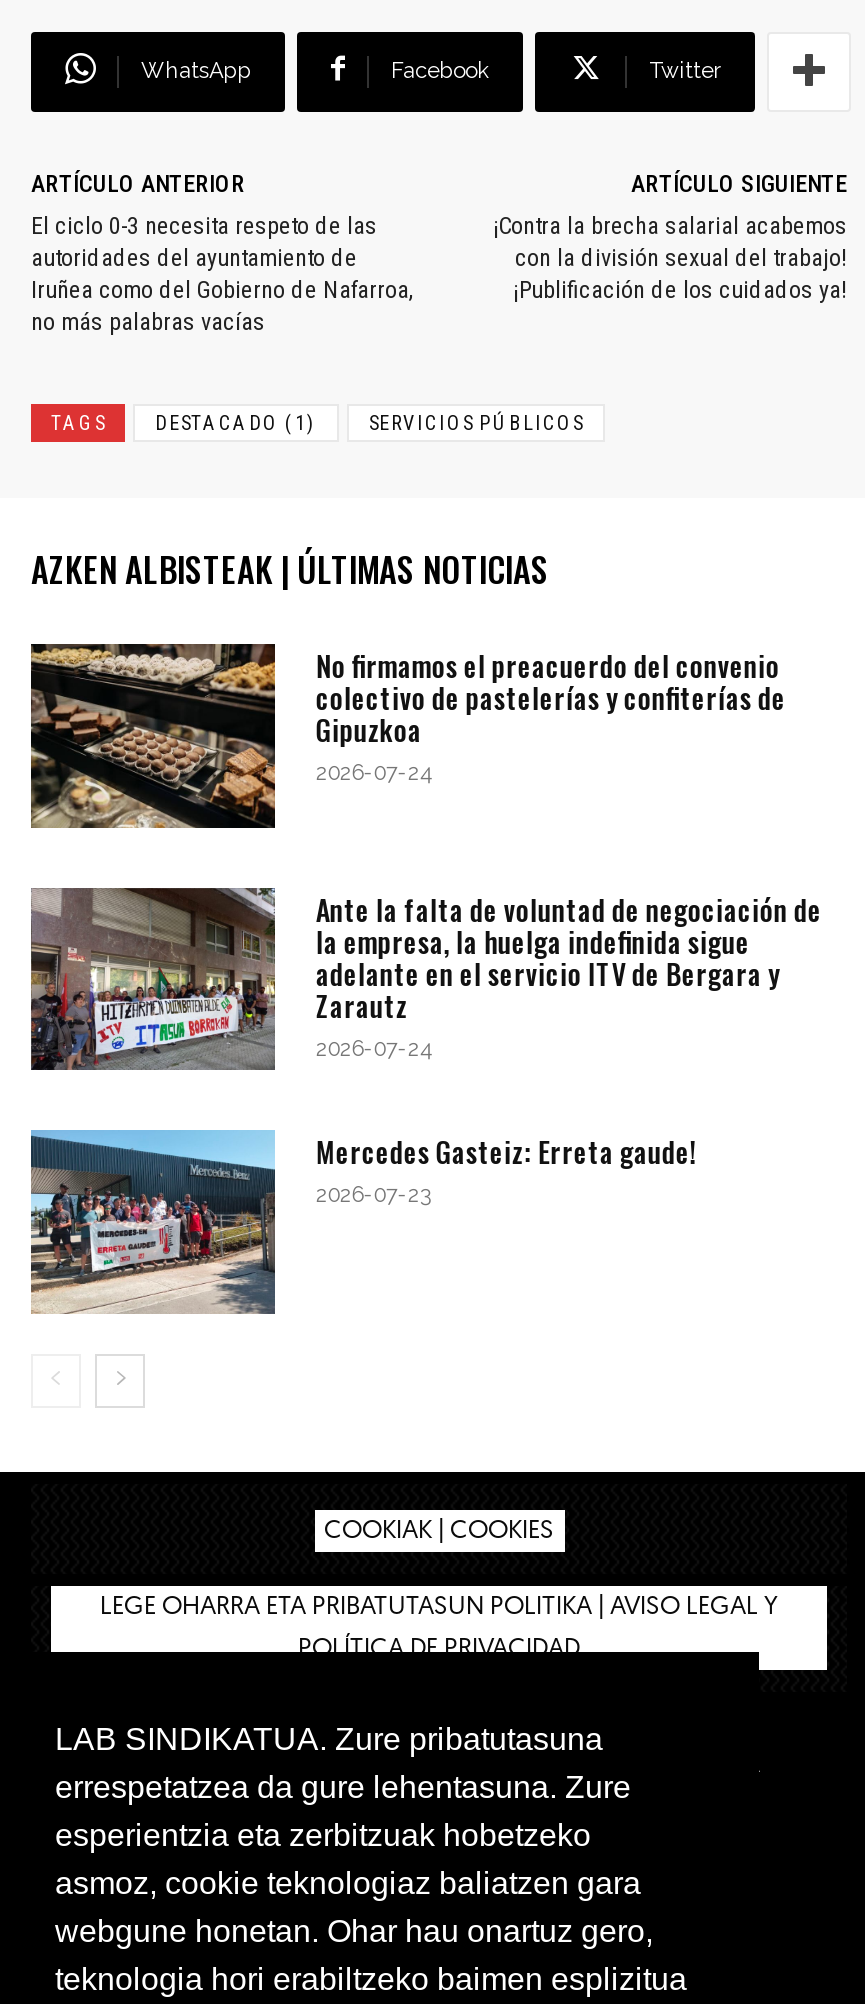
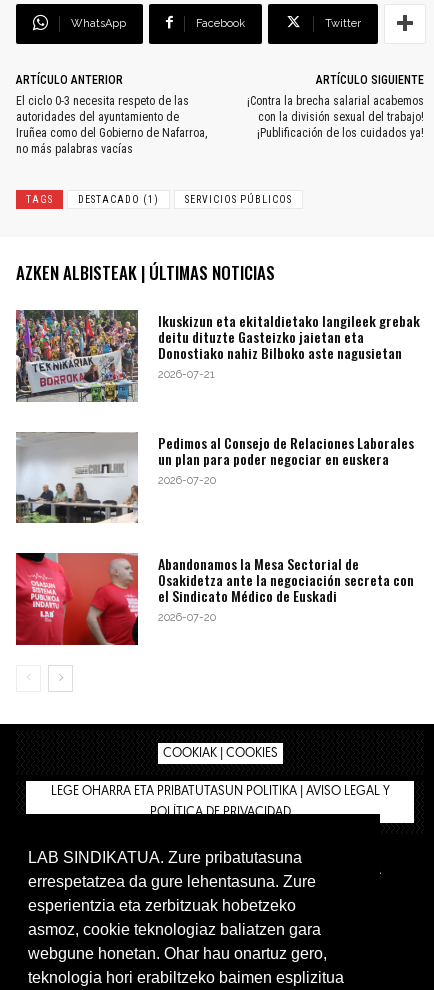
[29,642,786,828] [image] | No firmamos el preacuerdo del convenio | colectivo de pastelerías y confiterías de | Gipuzkoa | 2026-07-24 -> [15,309,420,402] [image] | Ikuskizun eta ekitaldietako langileek grebak | deitu dituzte Gasteizko jaietan eta | Donostiako nahiz Bilboko aste nagusietan | 2026-07-21
[29,887,822,1072] [image] | Ante la falta de voluntad de negociación de | la empresa, la huelga indefinida sigue | adelante en el servicio ITV de Bergara y | Zarautz | 2026-07-24 -> [16,431,414,523] [image] | Pedimos al Consejo de Relaciones Laborales | un plan para poder negociar en euskera | 2026-07-20
[29,1128,698,1314] [image] | Mercedes Gasteiz: Erreta gaude! | 2026-07-23 -> [15,552,414,646] [image] | Abandonamos la Mesa Sectorial de | Osakidetza ante la negociación secreta con | el Sindicato Médico de Euskadi | 2026-07-20

